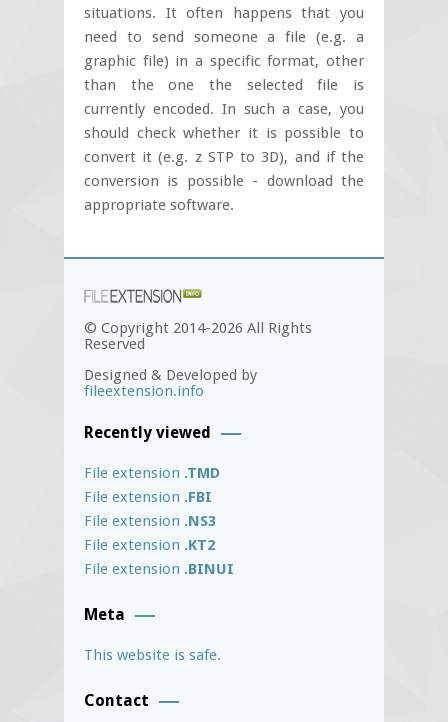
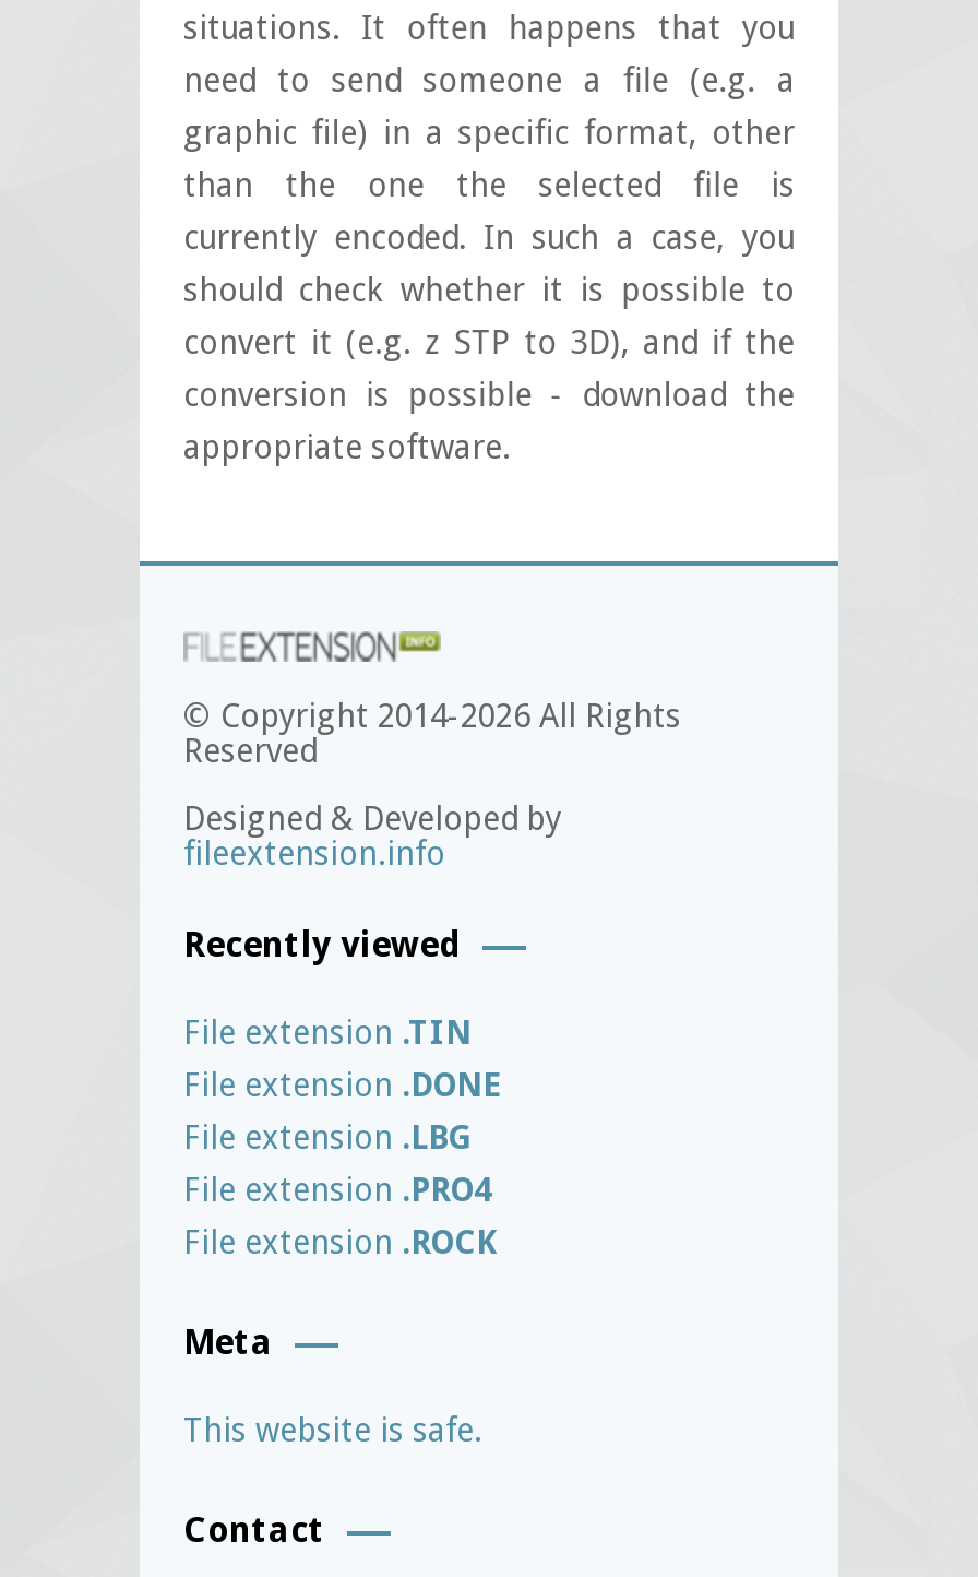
[84,464,220,482] File extension.TMD -> [183,1013,472,1053] File extension.TIN
[84,488,212,506] File extension.FBI -> [183,1066,500,1105] File extension.DONE
[84,512,216,530] File extension.NS3 -> [183,1118,472,1158] File extension.LBG
[84,536,215,554] File extension.KT2 -> [183,1171,491,1210] File extension.PRO4
[84,560,234,578] File extension.BINUI -> [183,1223,496,1262] File extension.ROCK

